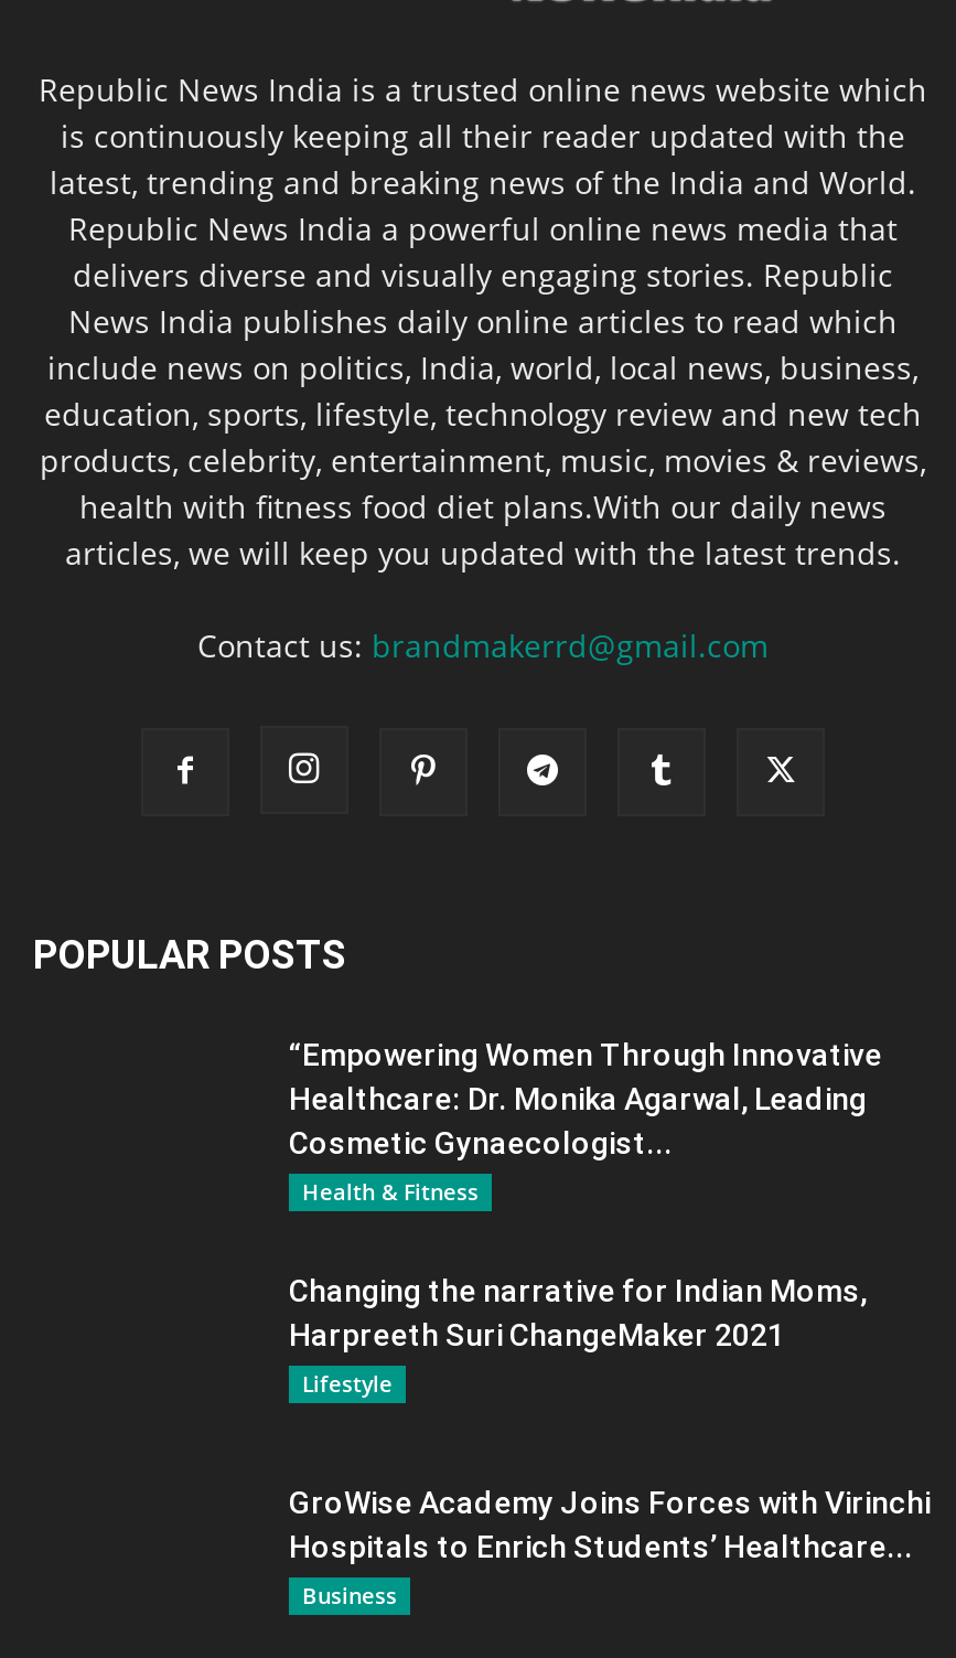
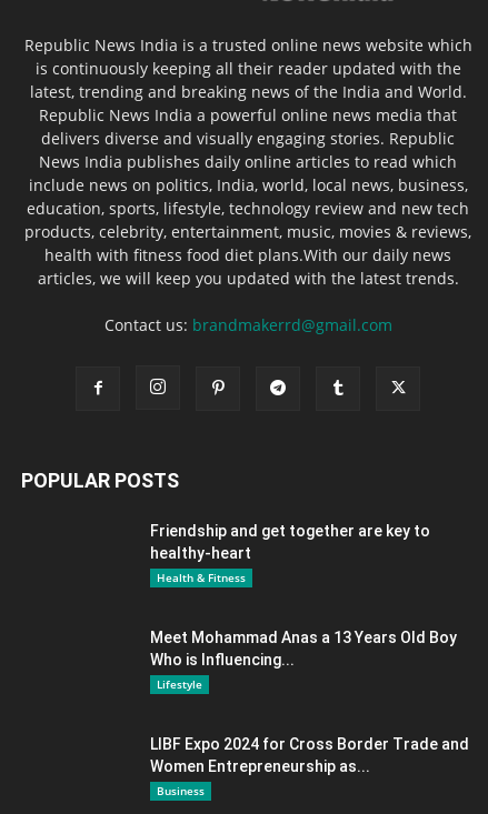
[289,1036,882,1160] “Empowering Women Through Innovative | Healthcare: Dr. Monika Agarwal, Leading | Cosmetic Gynaecologist... -> [150,521,430,561] Friendship and get together are key to | healthy-heart
[289,1272,867,1352] Changing the narrative for Indian Moms, | Harpreeth Suri ChangeMaker 2021 -> [150,628,457,668] Meet Mohammad Anas a 13 Years Old Boy | Who is Influencing...
[289,1484,931,1563] GroWise Academy Joins Forces with Virinchi | Hospitals to Enrich Students’ Healthcare... -> [150,735,469,775] LIBF Expo 2024 for Cross Border Trade and | Women Entrepreneurship as...

